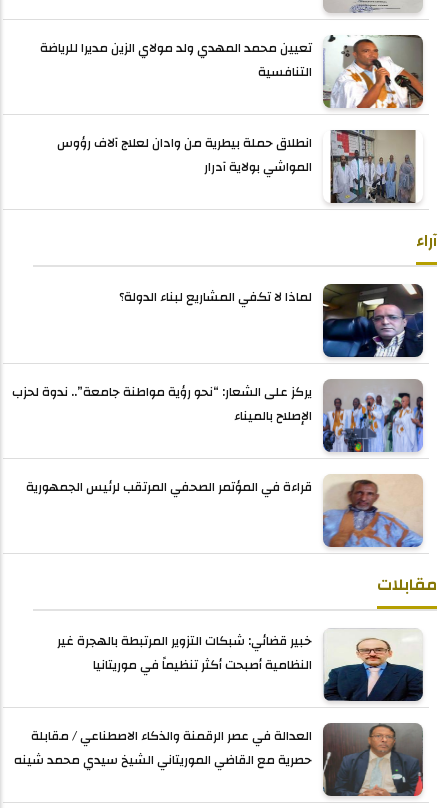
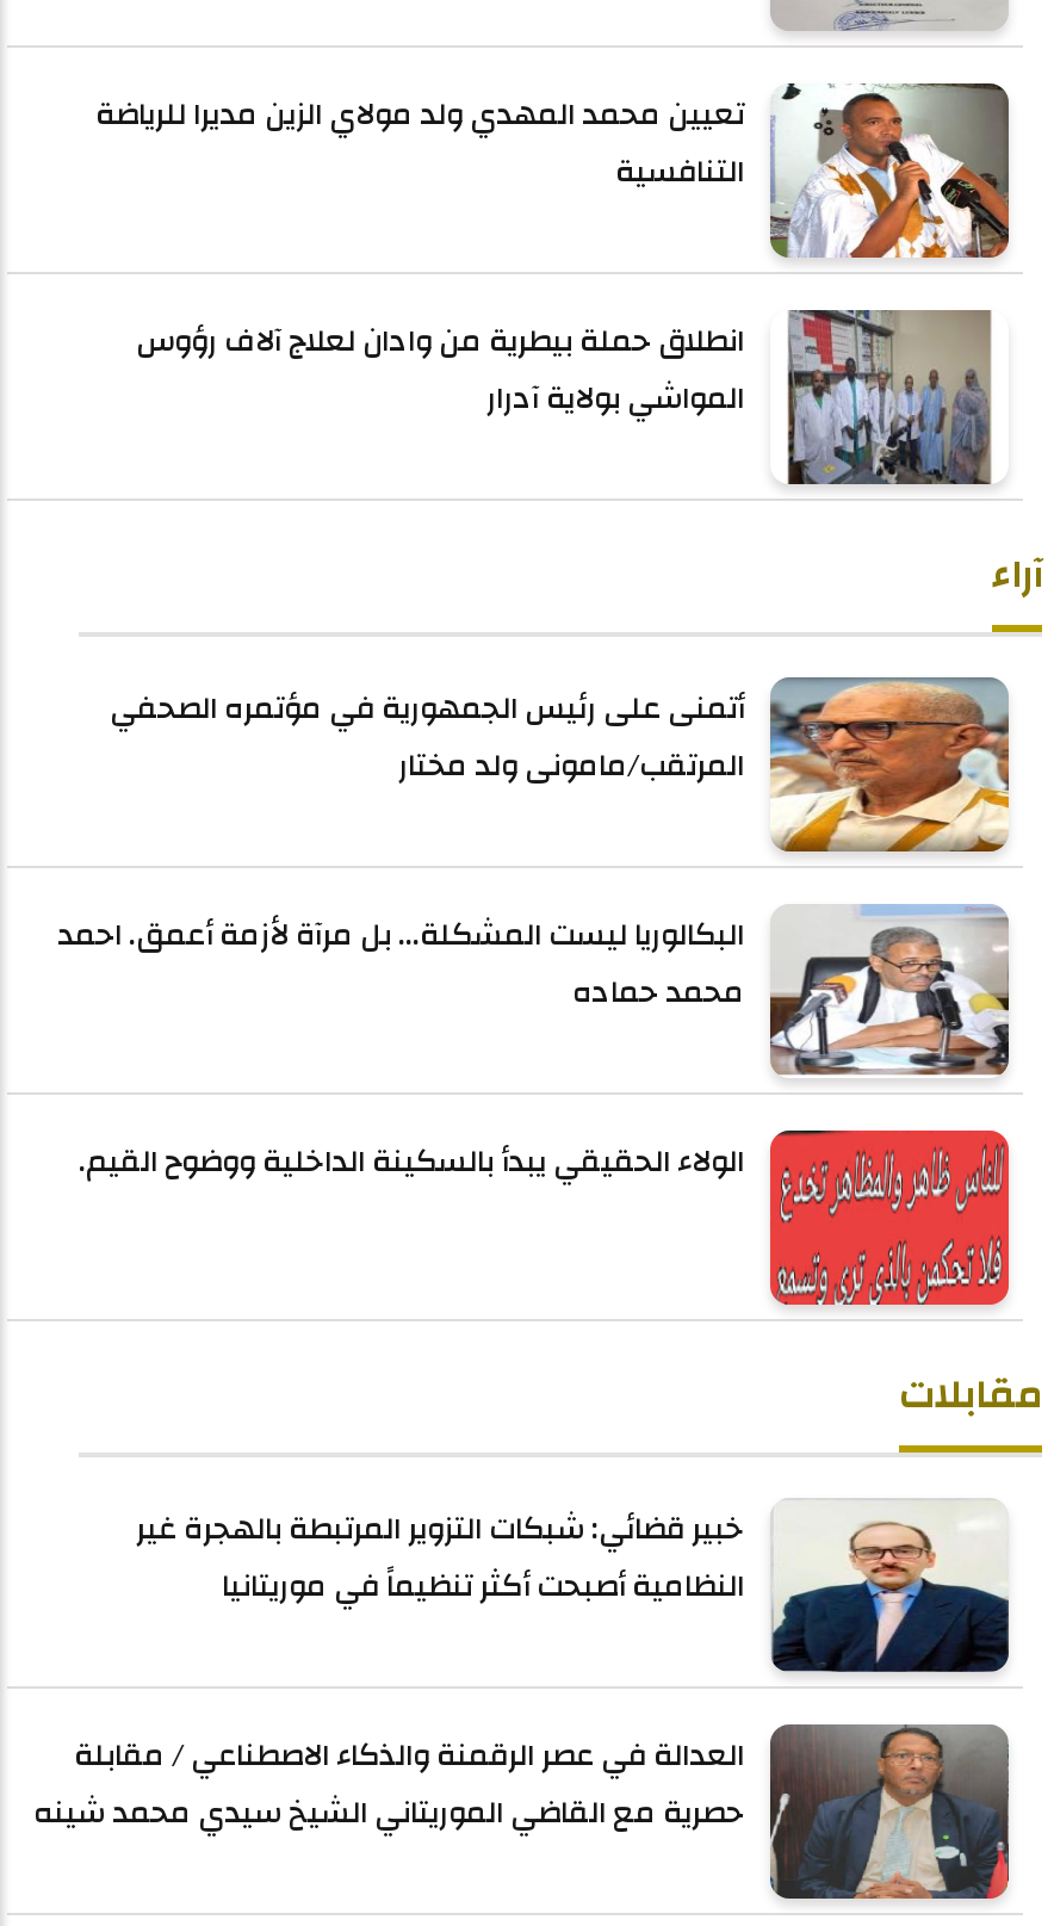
[119,283,424,358] [image] | لماذا لا تكفي المشاريع لبناء الدولة؟ -> [110,675,1011,854] [image] | أتمنى على رئيس الجمهورية في مؤتمره الصحفي | المرتقب/مامونى ولد مختار
[12,379,423,453] [image] | يركز على الشعار: “نحو رؤية مواطنة جامعة”.. ندوة لحزب | الإصلاح بالميناء -> [57,904,1011,1078] [image] | البكالوريا ليست المشكلة... بل مرآة لأزمة أعمق. احمد | محمد حماده
[26,474,424,548] [image] | قراءة في المؤتمر الصحفي المرتقب لرئيس الجمهورية -> [79,1128,1011,1307] [image] | الولاء الحقيقي يبدأ بالسكينة الداخلية ووضوح القيم.

